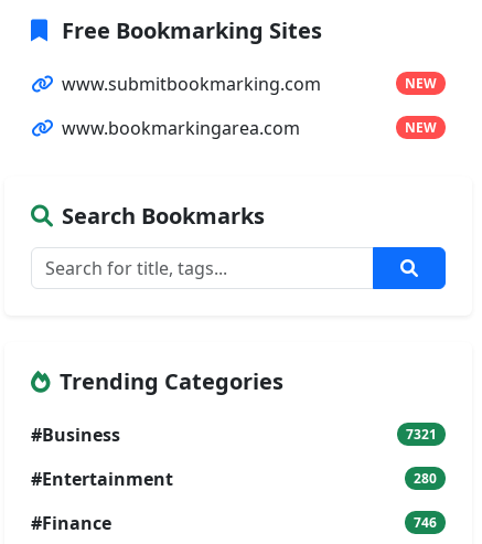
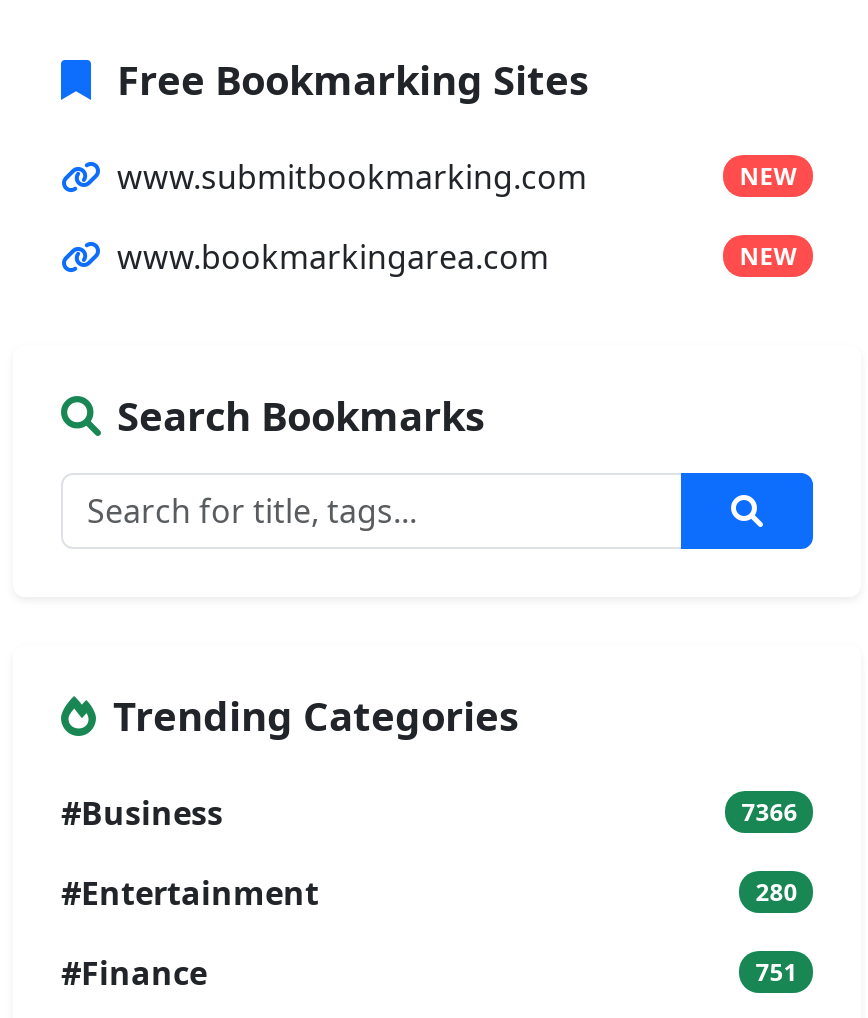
[406,424,437,443] 7321 -> [741,794,797,828] 7366
[414,513,437,532] 746 -> [755,954,797,988] 751

